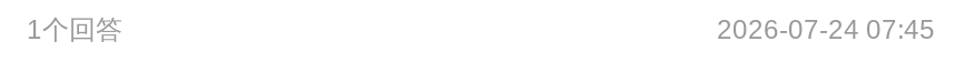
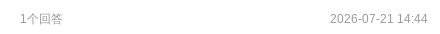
[717,14,935,45] 2026-07-24 07:45 -> [330,12,428,26] 2026-07-21 14:44

